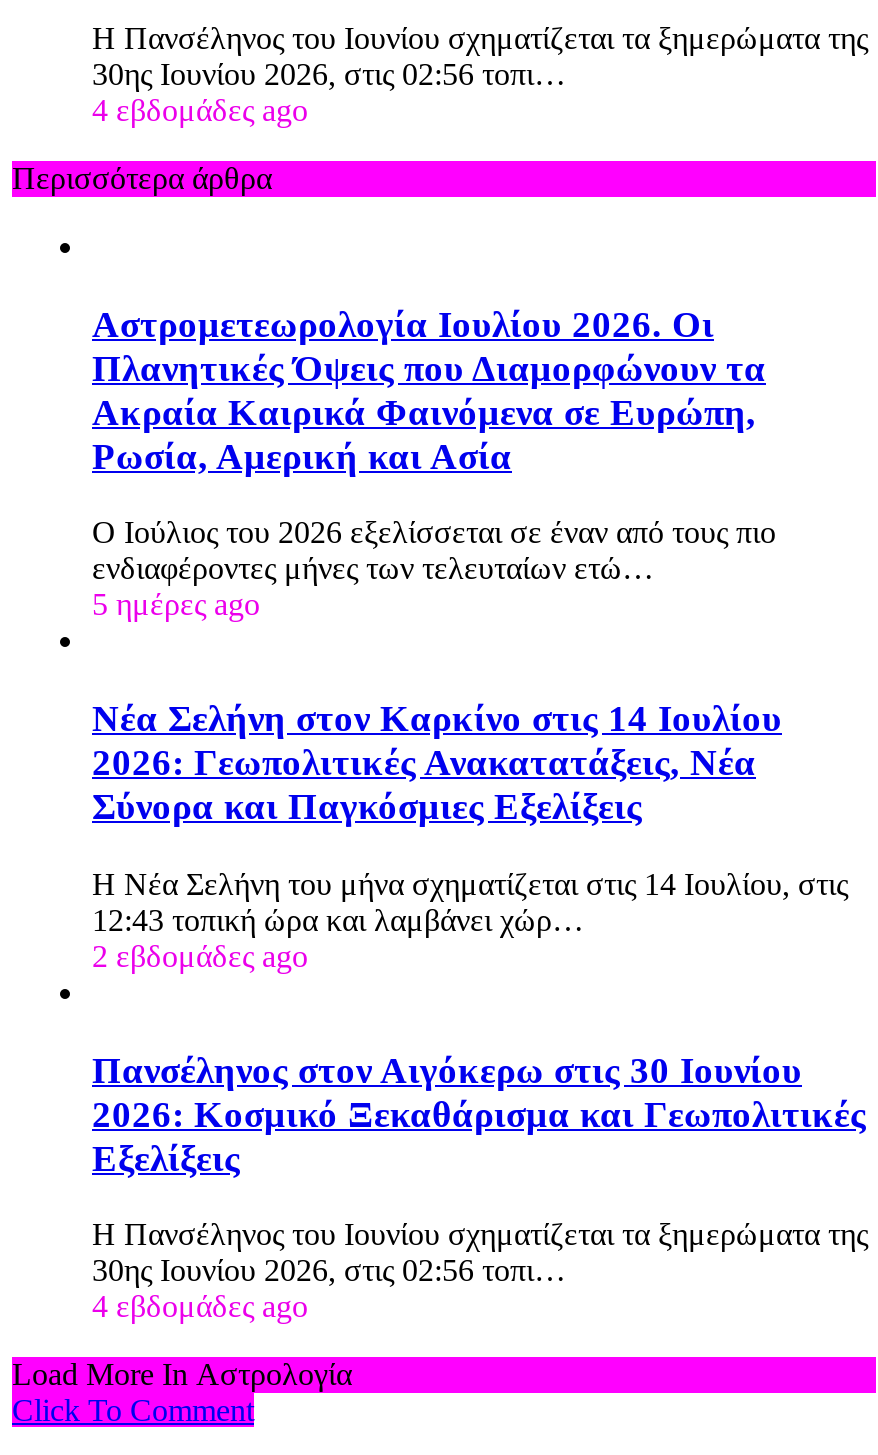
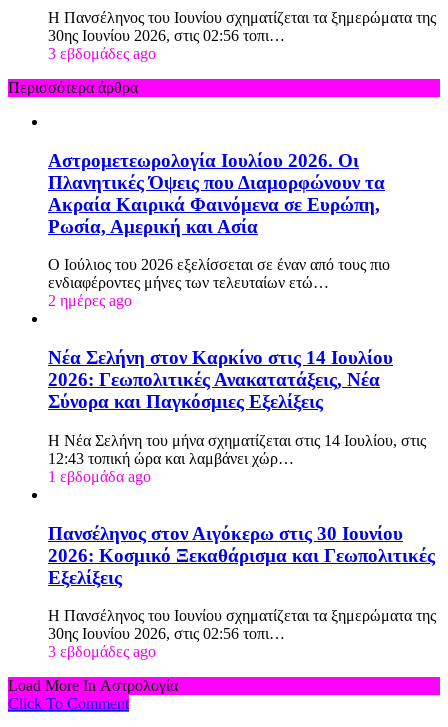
[92,93,308,127] 4 εβδομάδες ago -> [48,45,156,62] 3 εβδομάδες ago
[92,588,260,622] 5 ημέρες ago -> [48,292,132,309] 2 ημέρες ago
[92,939,308,973] 2 εβδομάδες ago -> [48,468,151,485] 1 εβδομάδα ago
[92,1289,308,1323] 4 εβδομάδες ago -> [48,643,156,660] 3 εβδομάδες ago

